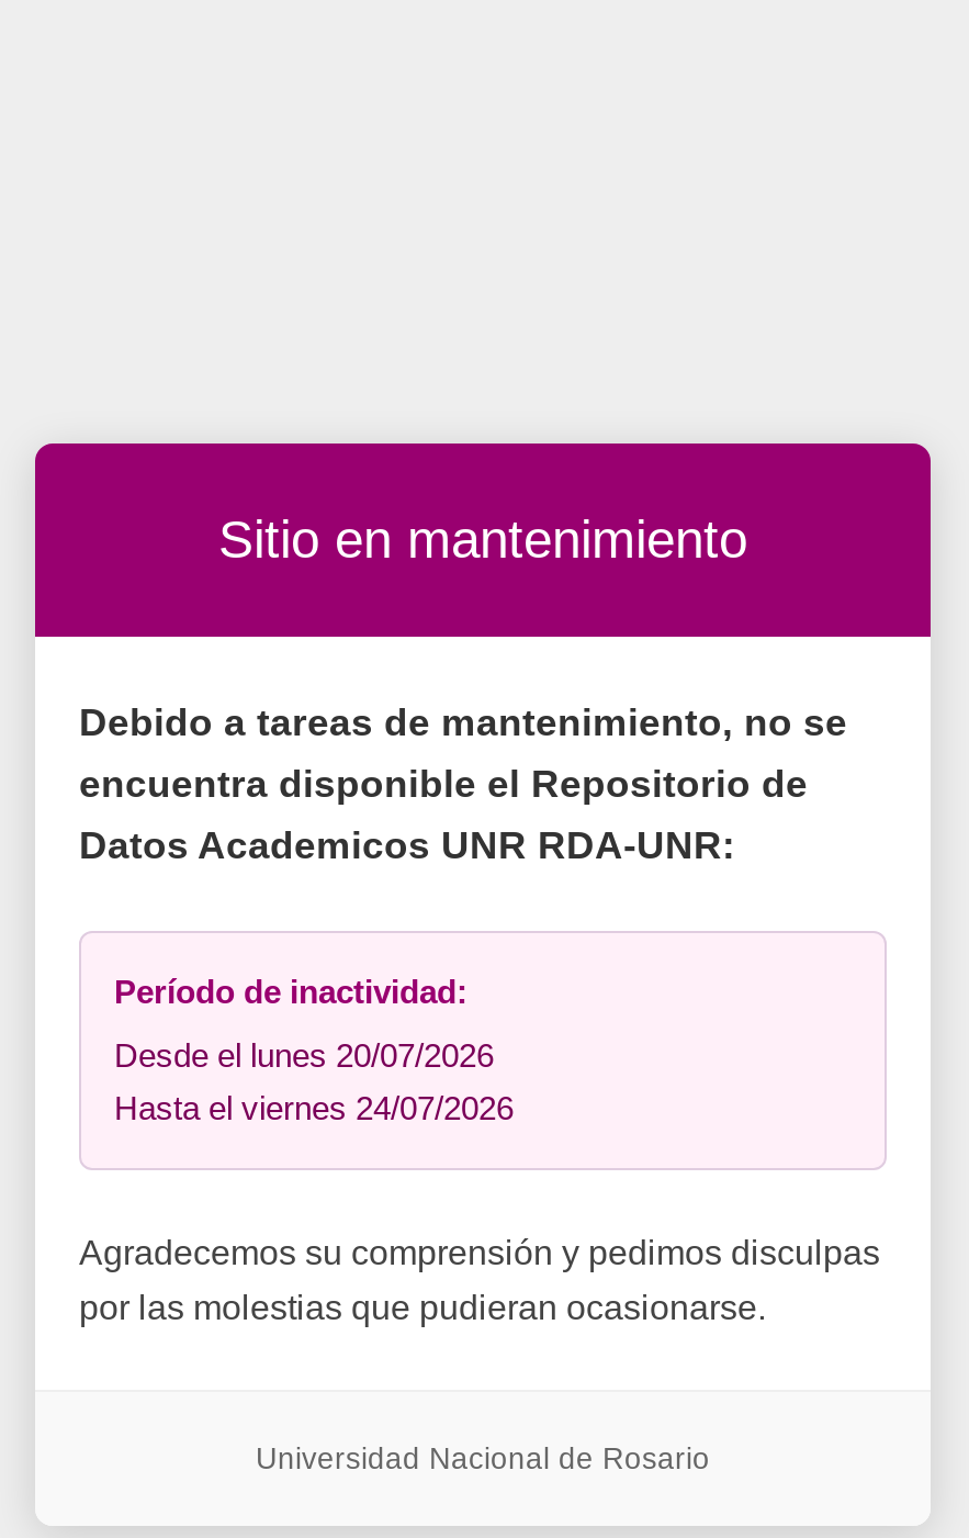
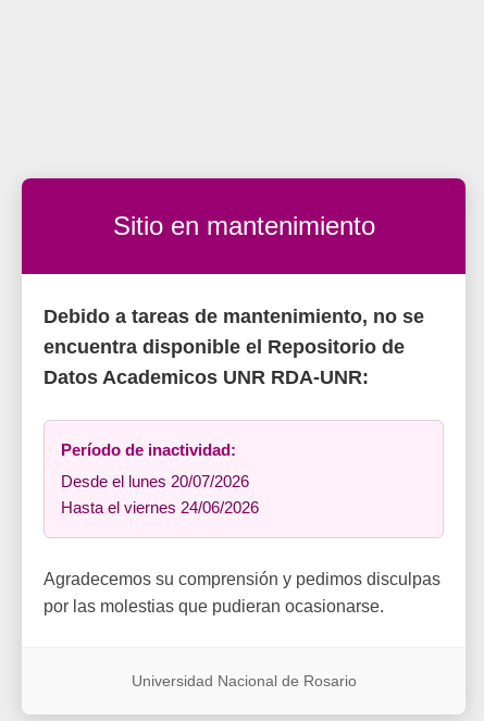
[114,1088,514,1125] Hasta el viernes 24/07/2026 -> [61,498,259,516] Hasta el viernes 24/06/2026

